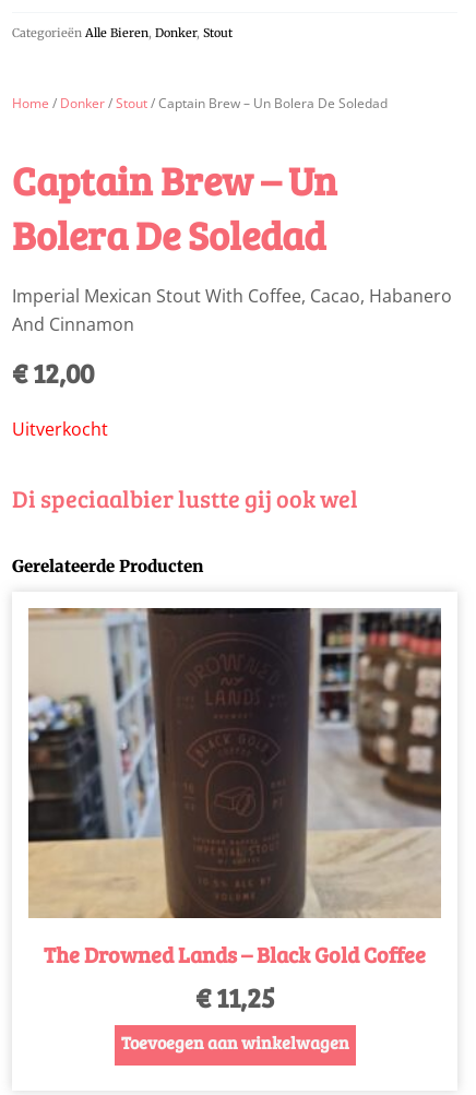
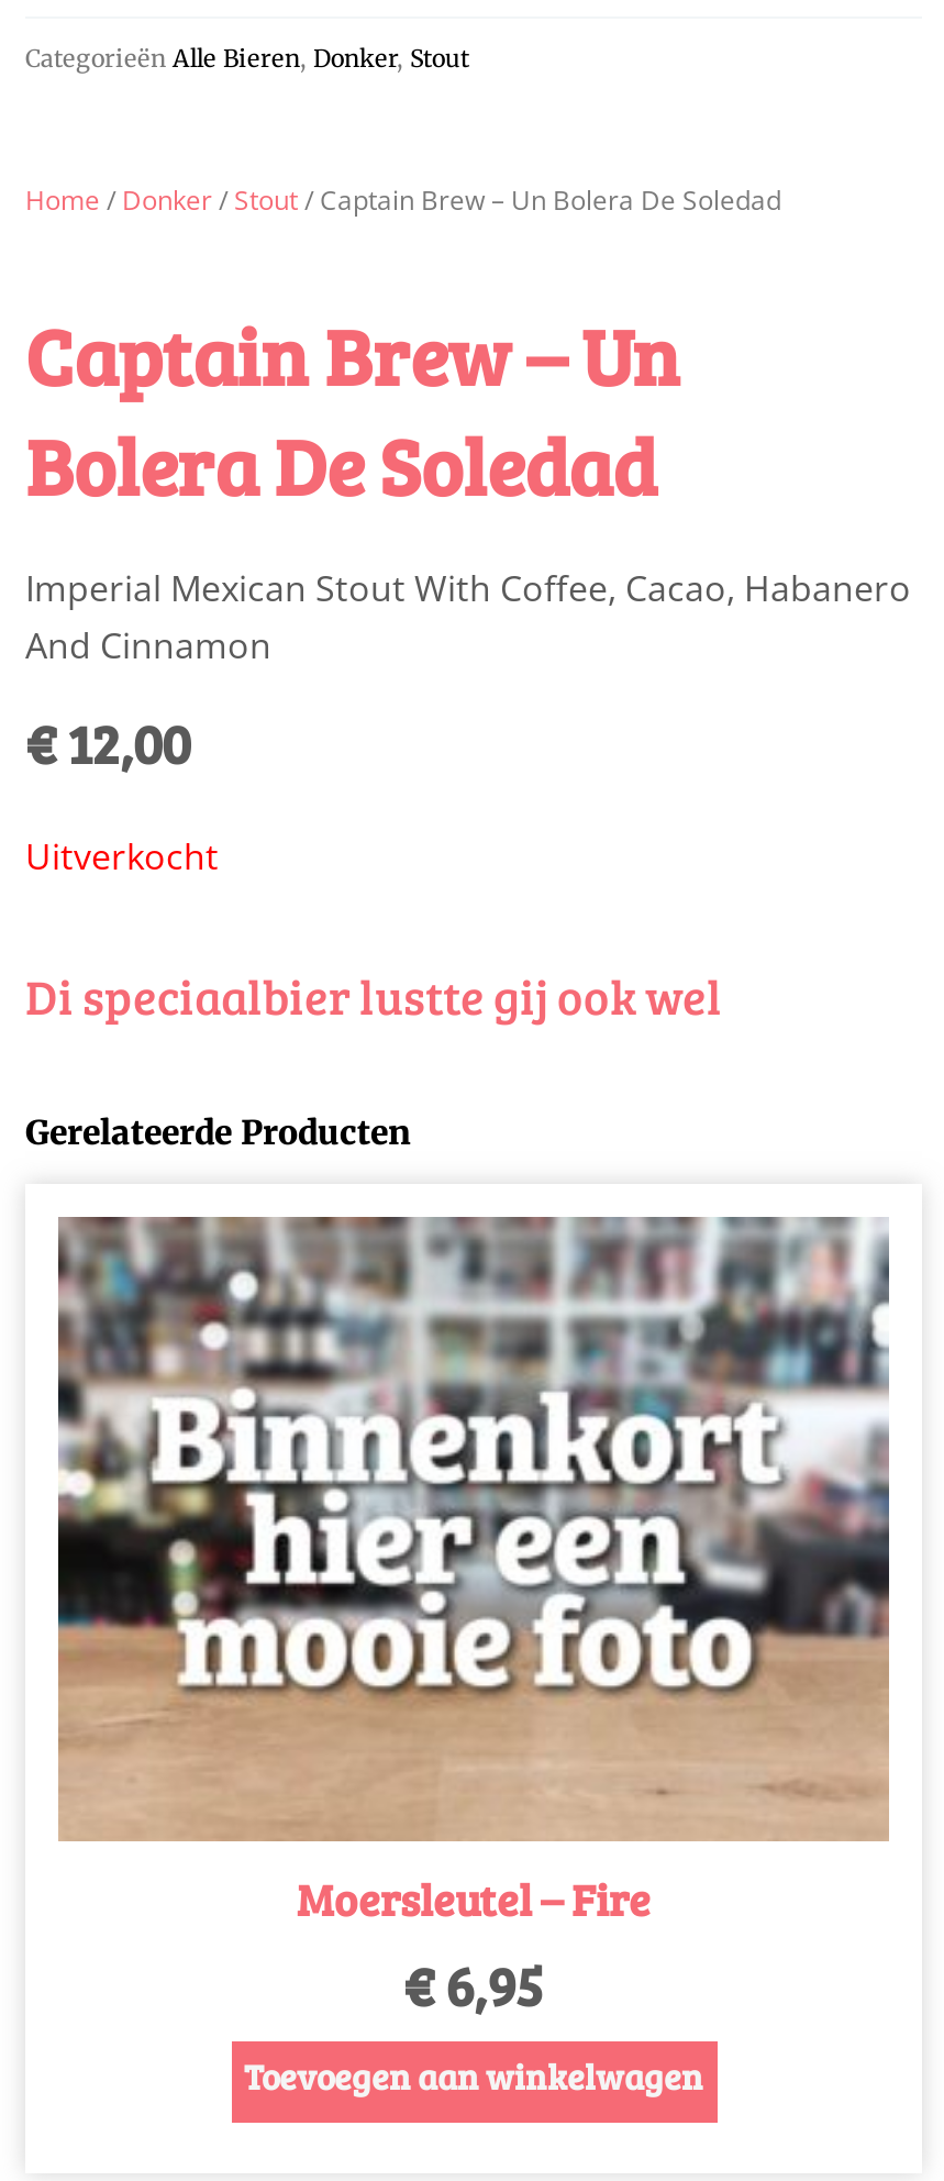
[27,607,442,1015] [image] | The Drowned Lands – Black Gold Coffee | €11,25 -> [56,1215,891,2021] [image] | Moersleutel – Fire | €6,95

